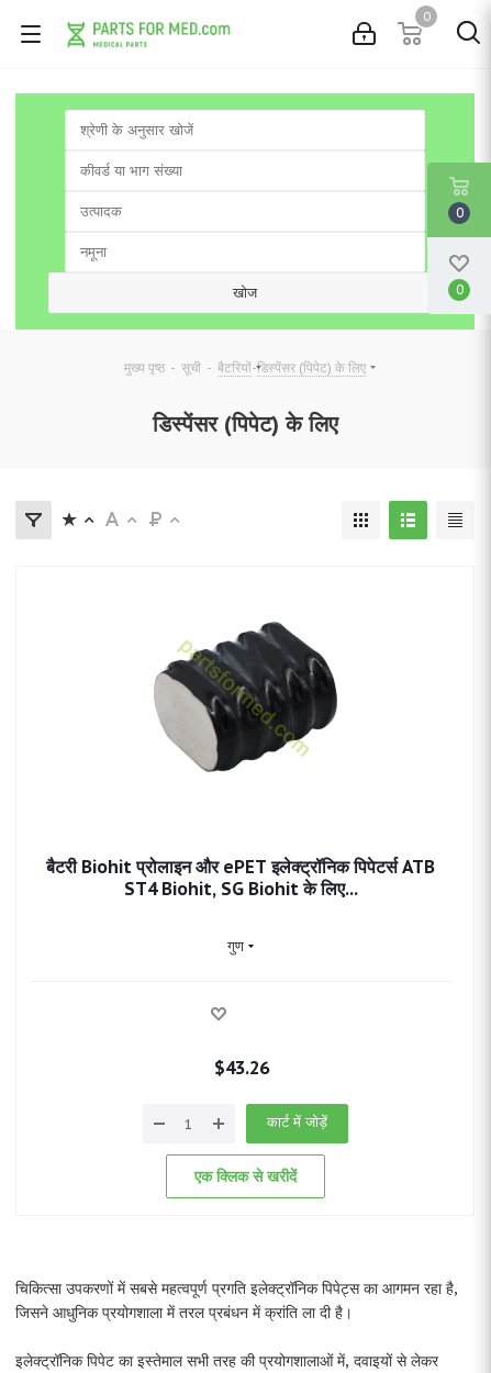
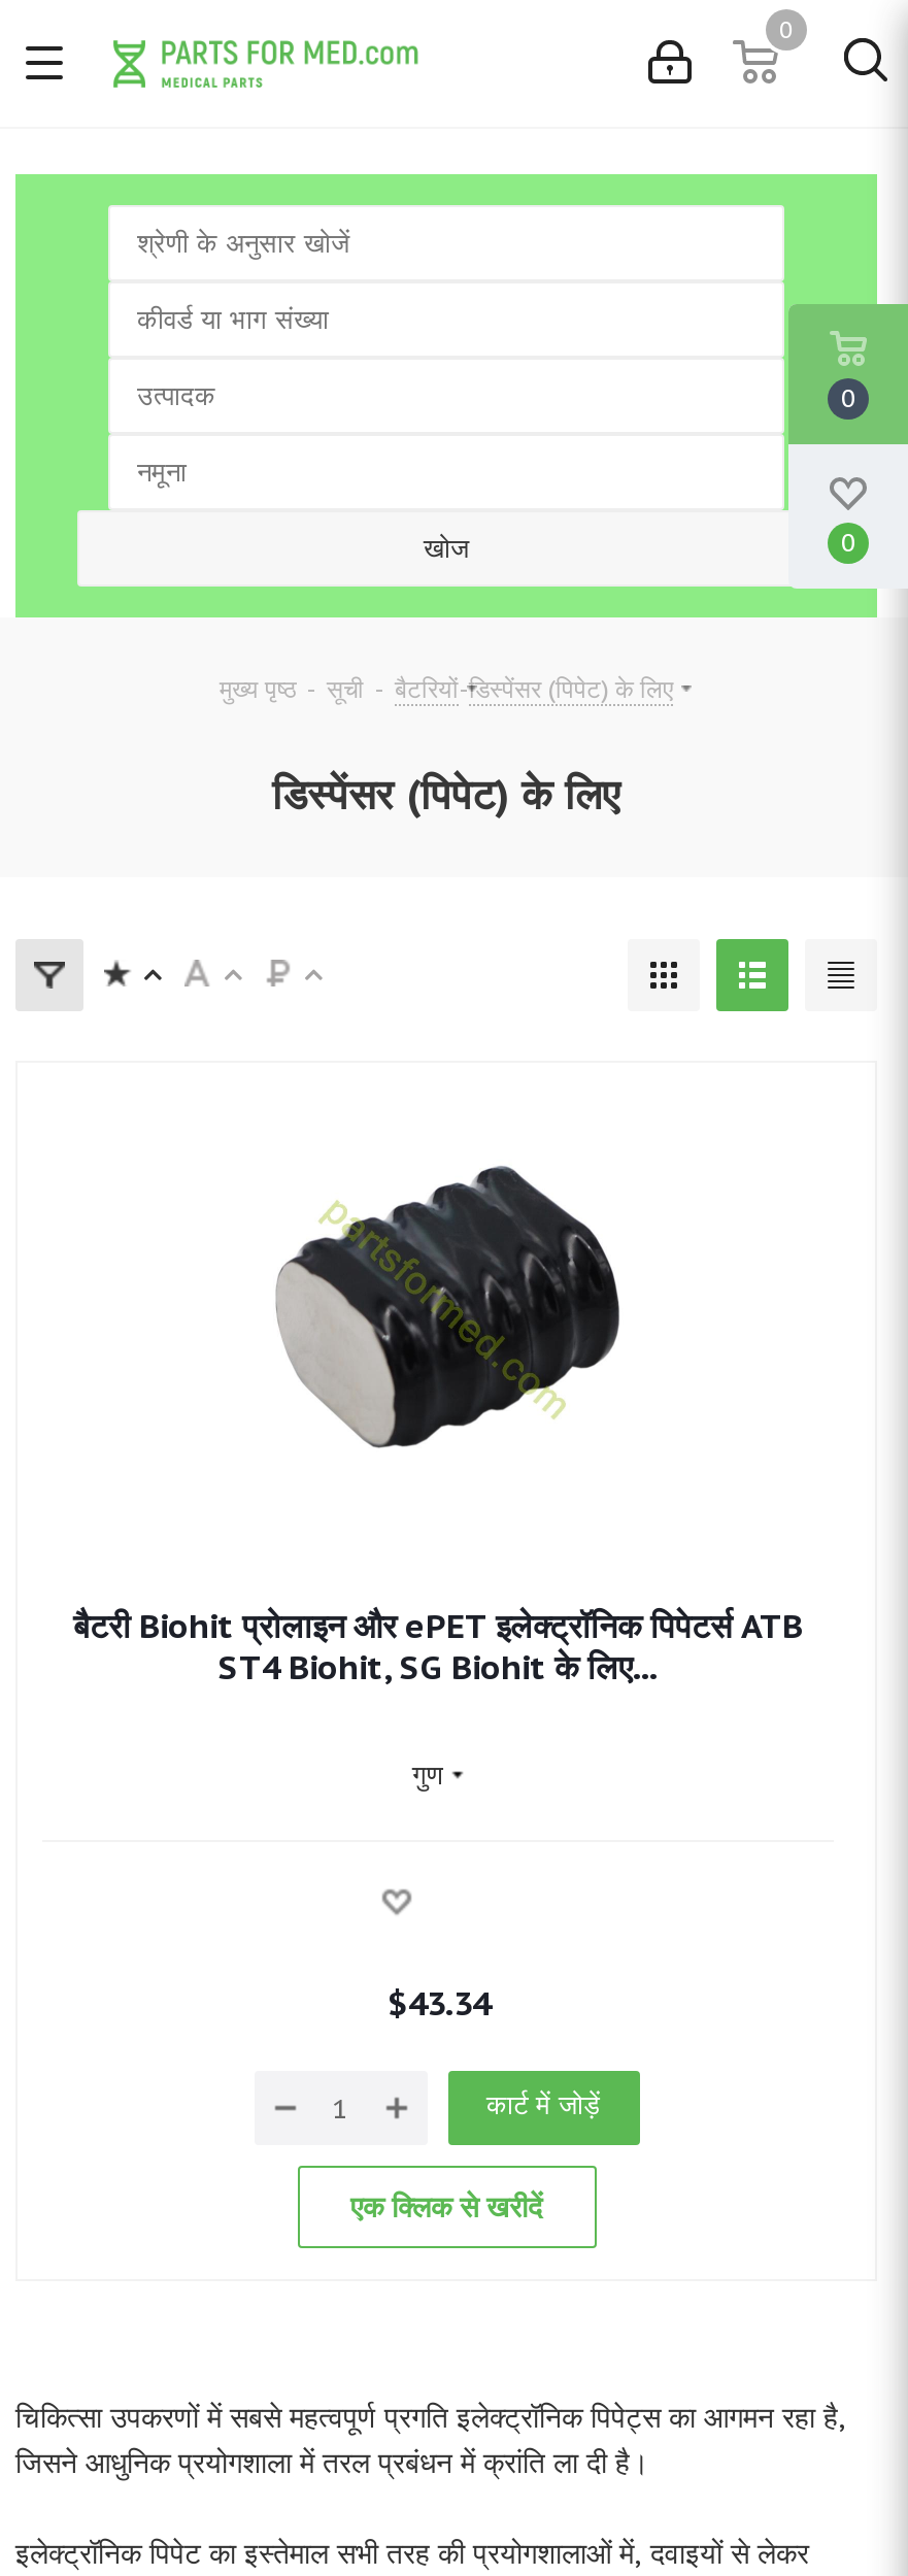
[214,1057,269,1079] $43.26 -> [388,1982,491,2023] $43.34

